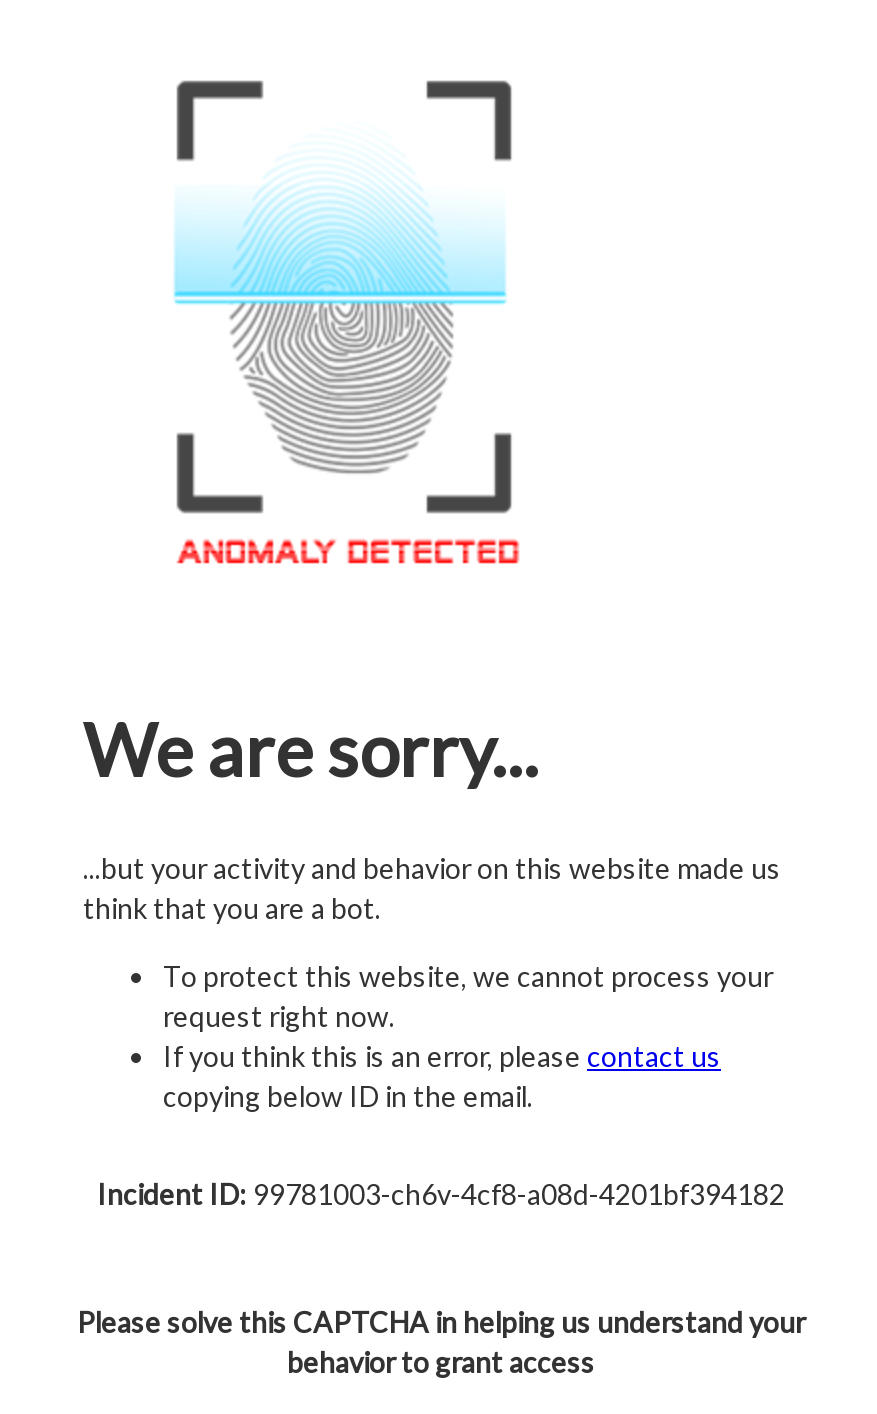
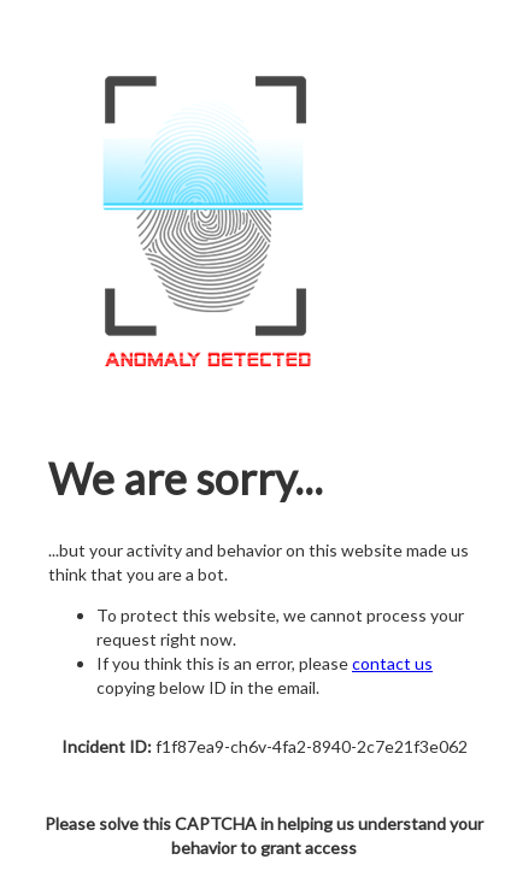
[97,1177,785,1211] Incident ID: 99781003-ch6v-4cf8-a08d-4201bf394182 -> [61,736,467,757] Incident ID: f1f87ea9-ch6v-4fa2-8940-2c7e21f3e062

